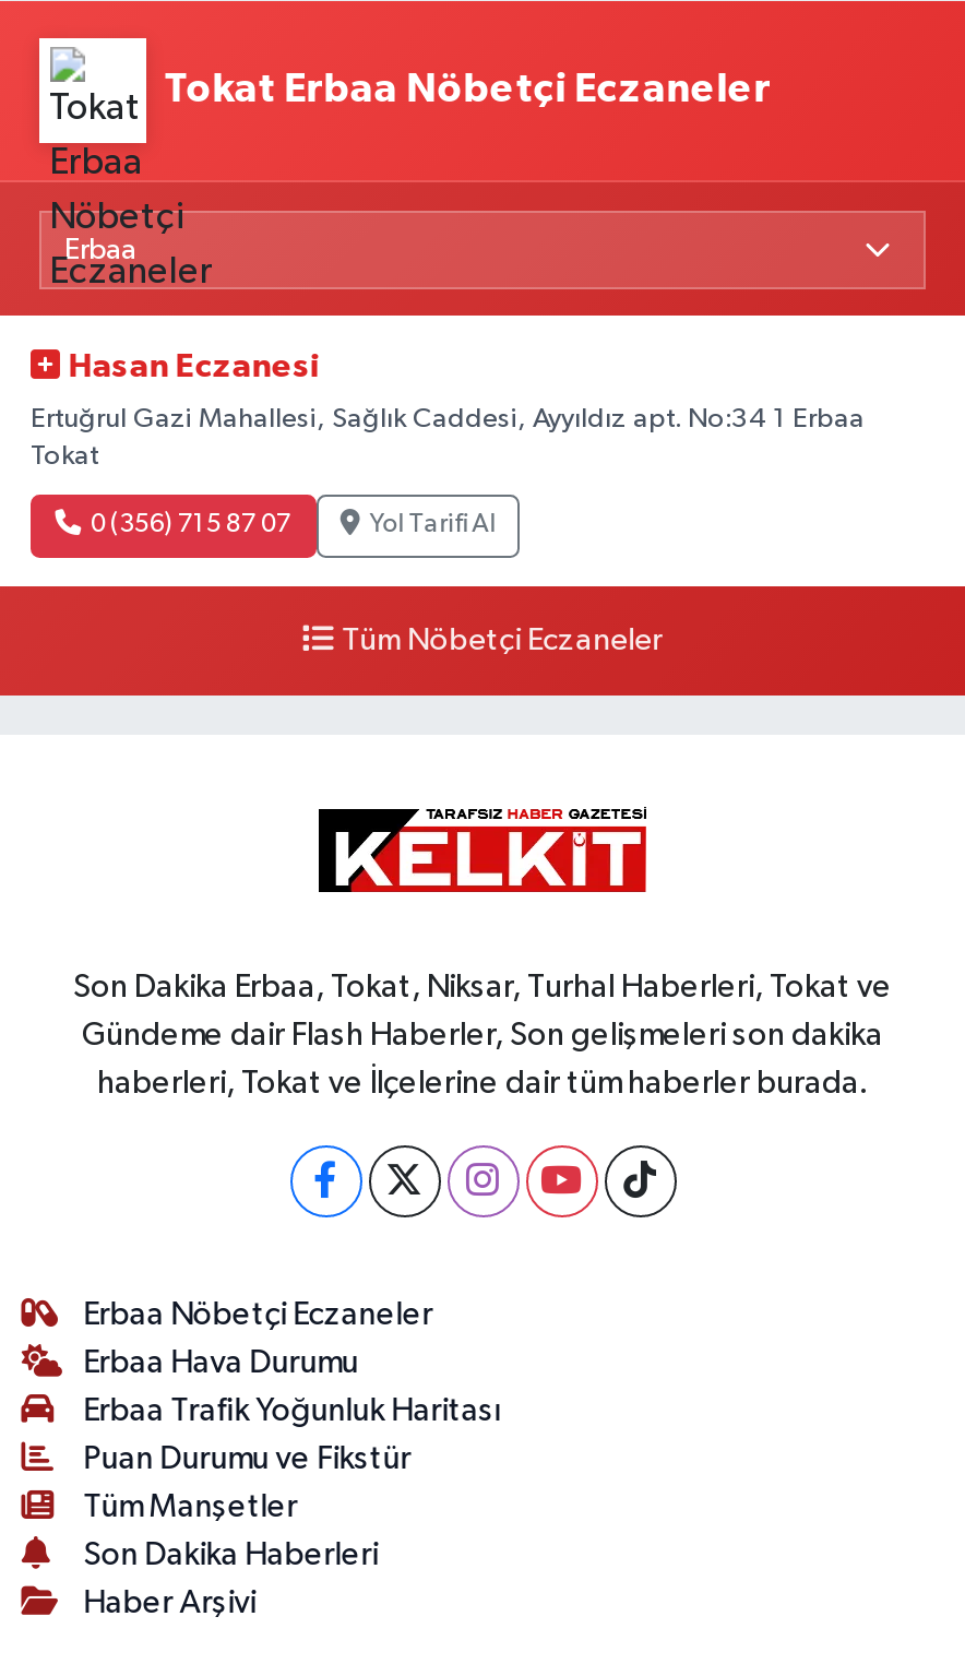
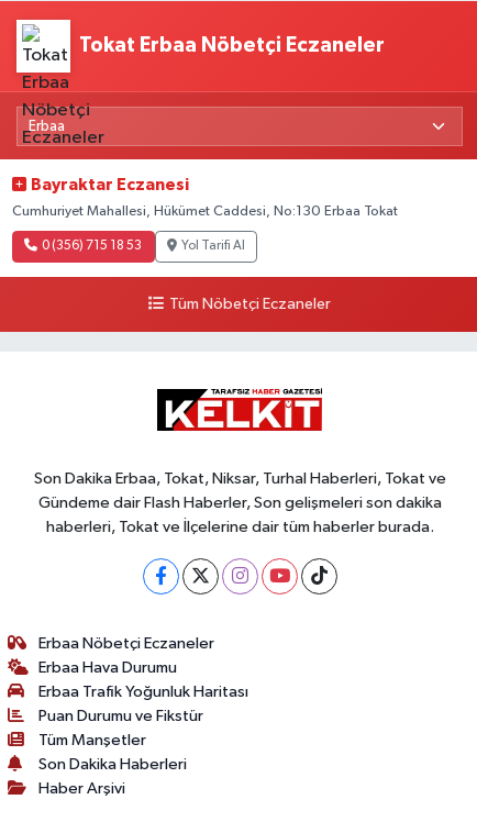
[68,350,319,383] Hasan Eczanesi -> [31,177,189,193] Bayraktar Eczanesi
[31,406,865,471] Ertuğrul Gazi Mahallesi, Sağlık Caddesi, Ayyıldız apt. No:34 1 Erbaa | Tokat -> [12,205,398,219] Cumhuriyet Mahallesi, Hükümet Caddesi, No:130 Erbaa Tokat
[90,512,291,538] 0 (356) 715 87 07 -> [42,239,142,253] 0 (356) 715 18 53

